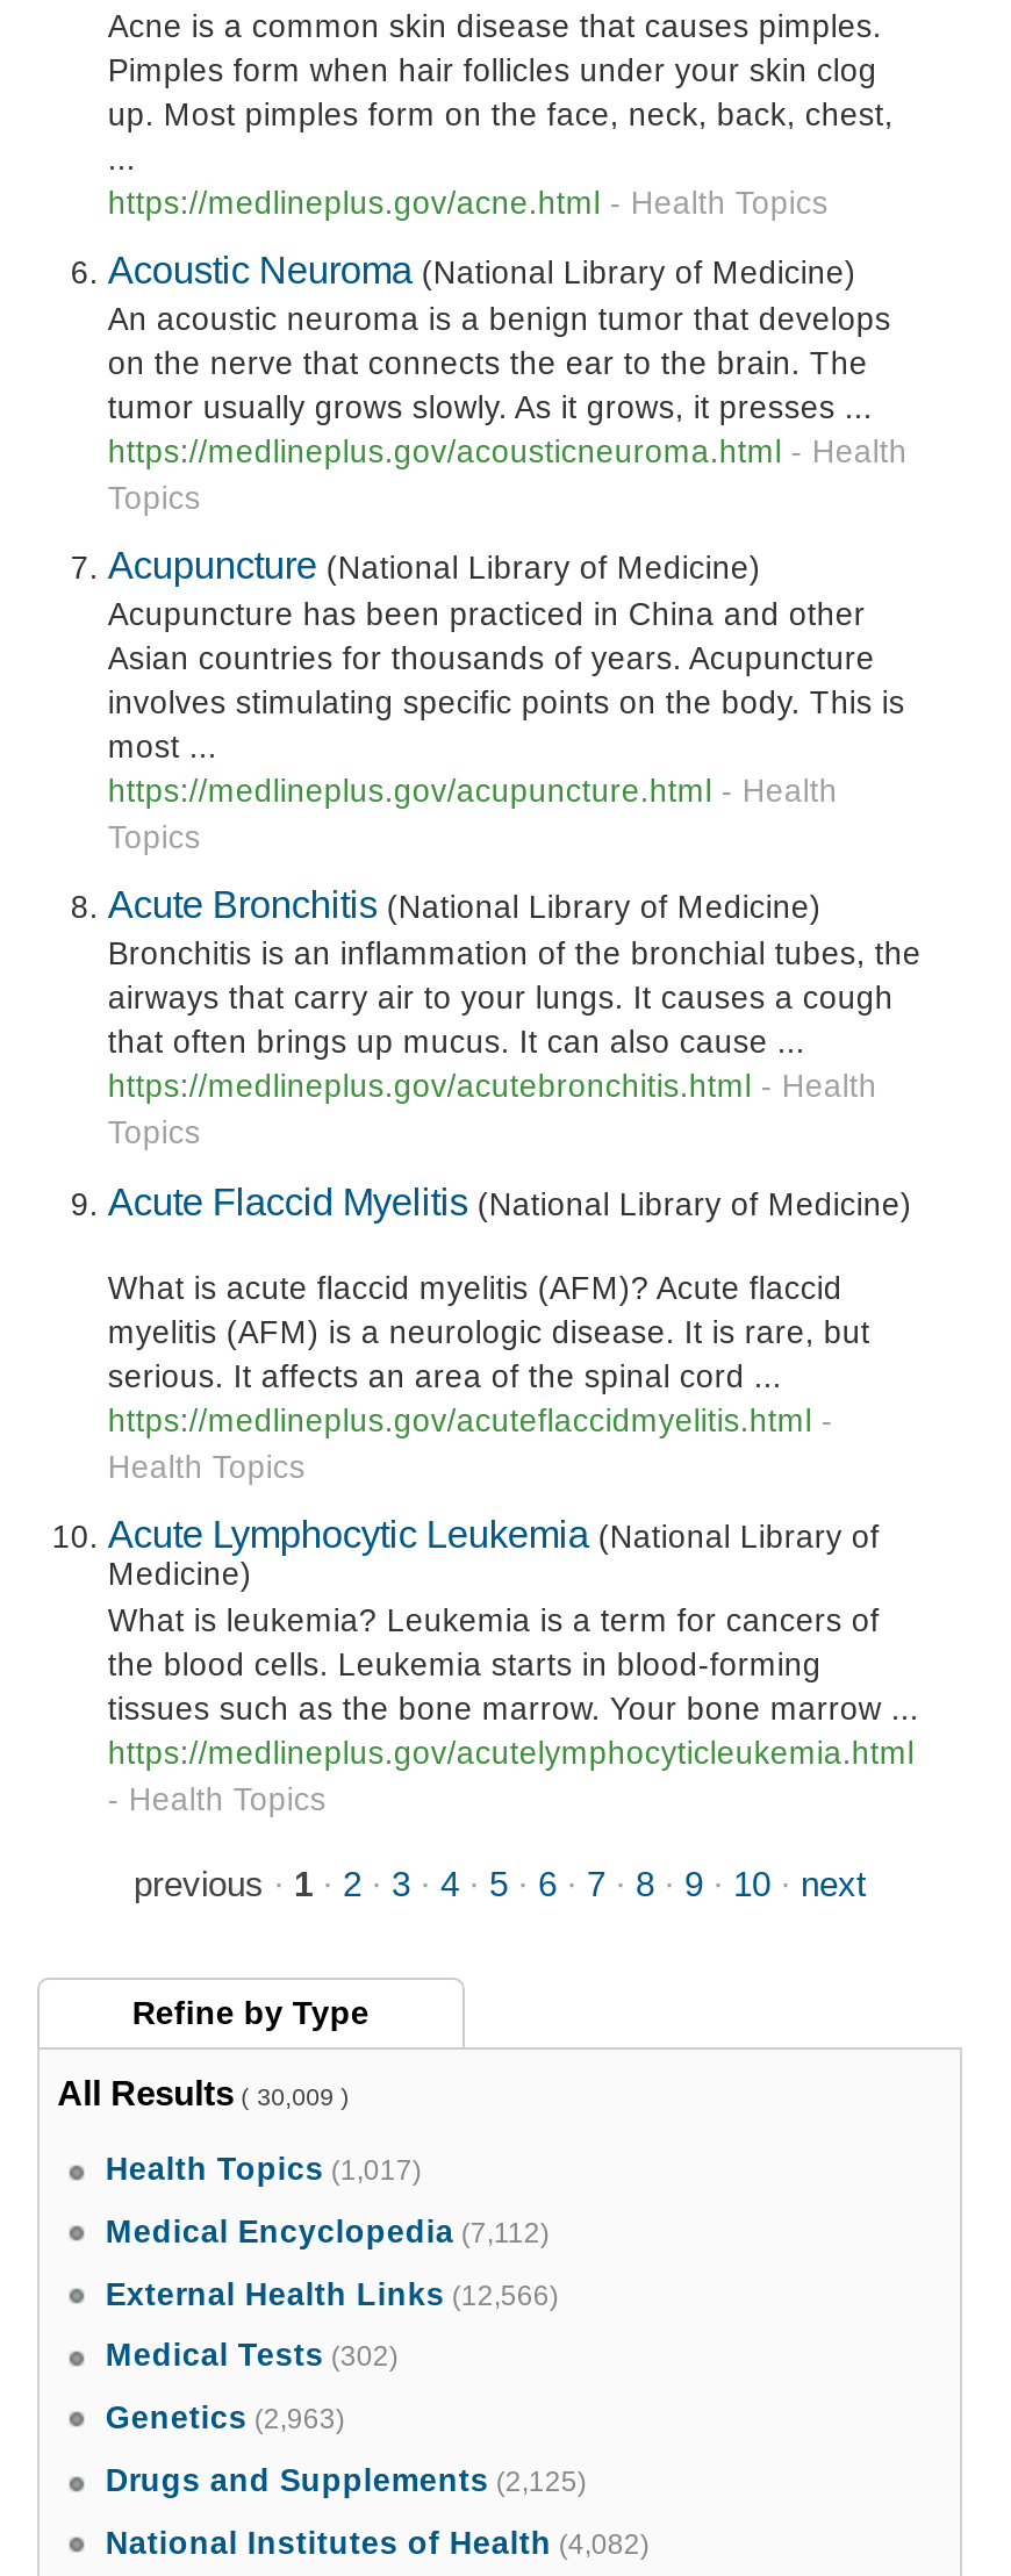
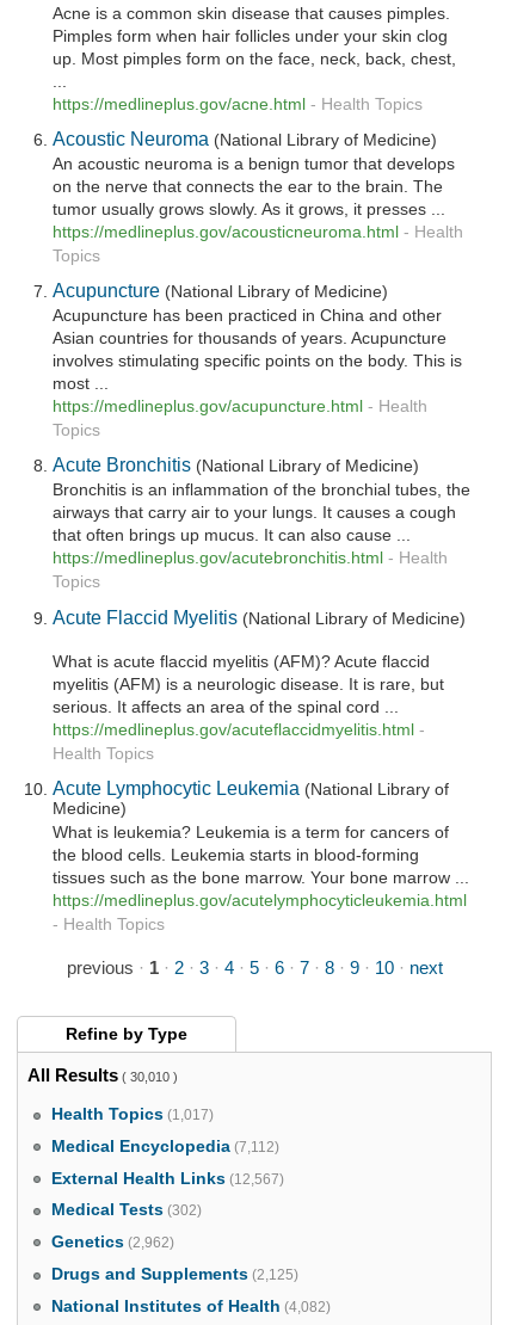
[57,2072,350,2112] All Results ( 30,009 ) -> [27,1065,178,1085] All Results ( 30,010 )
[105,2276,558,2311] External Health Links (12,566) -> [52,1169,284,1187] External Health Links (12,567)
[105,2401,345,2436] Genetics (2,963) -> [52,1233,175,1251] Genetics (2,962)

